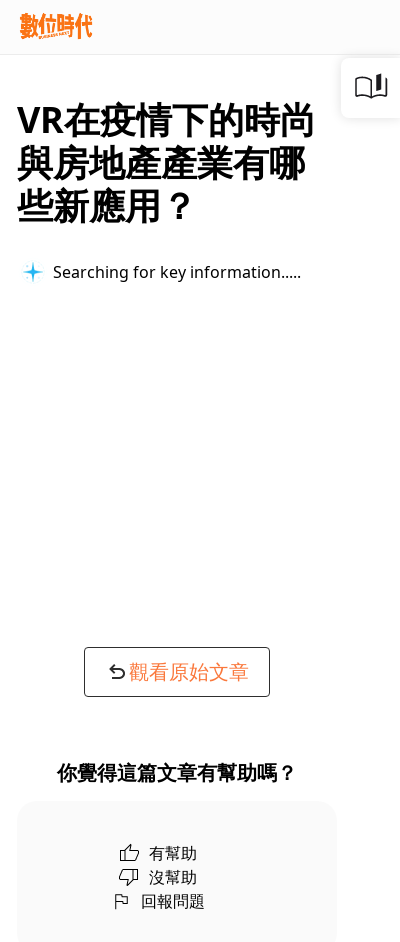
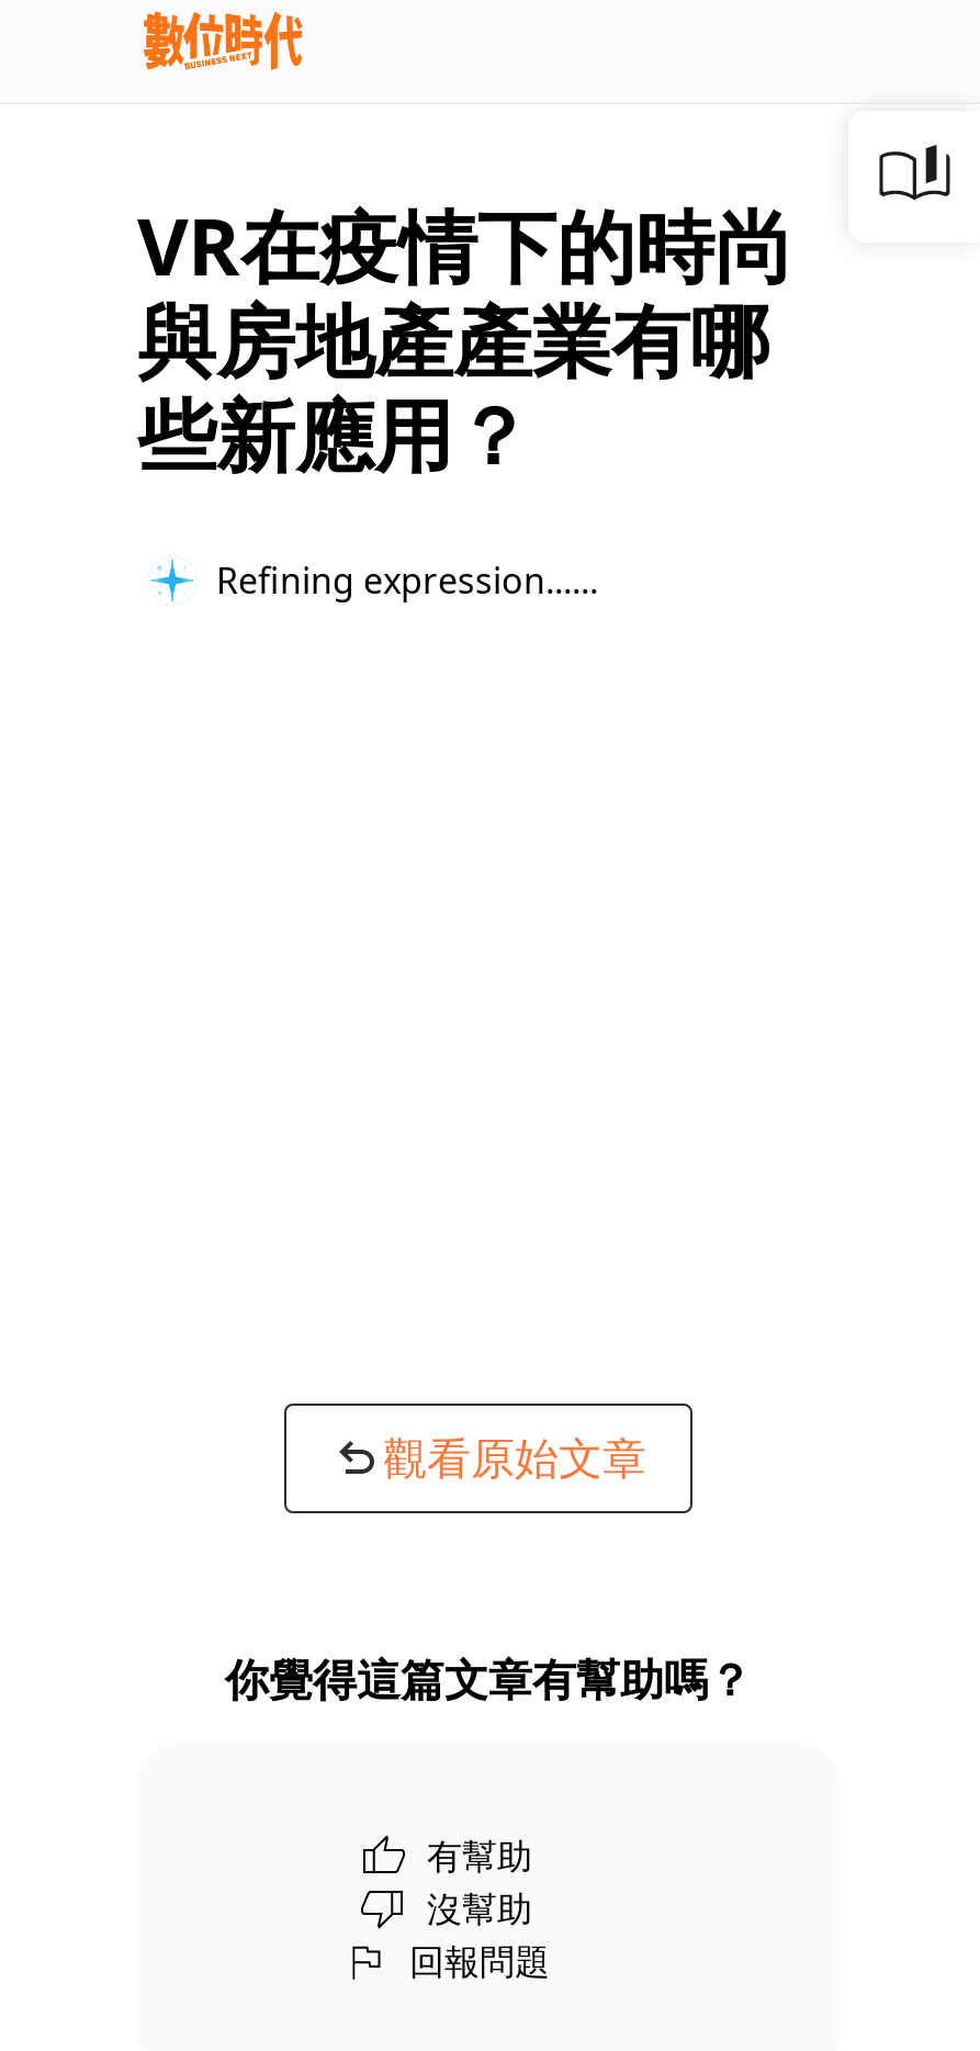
[53,260,293,282] Searching for key information... -> [216,555,572,604] Refining expression...

